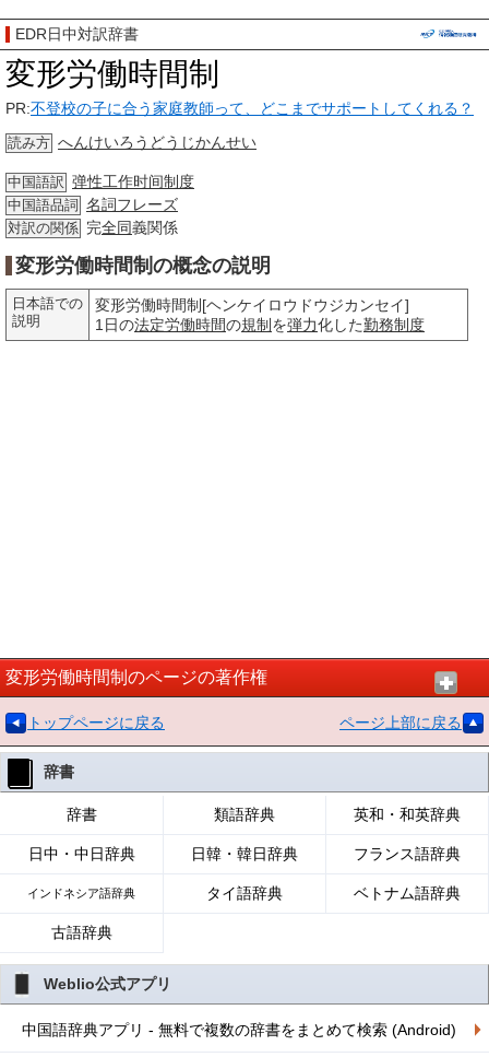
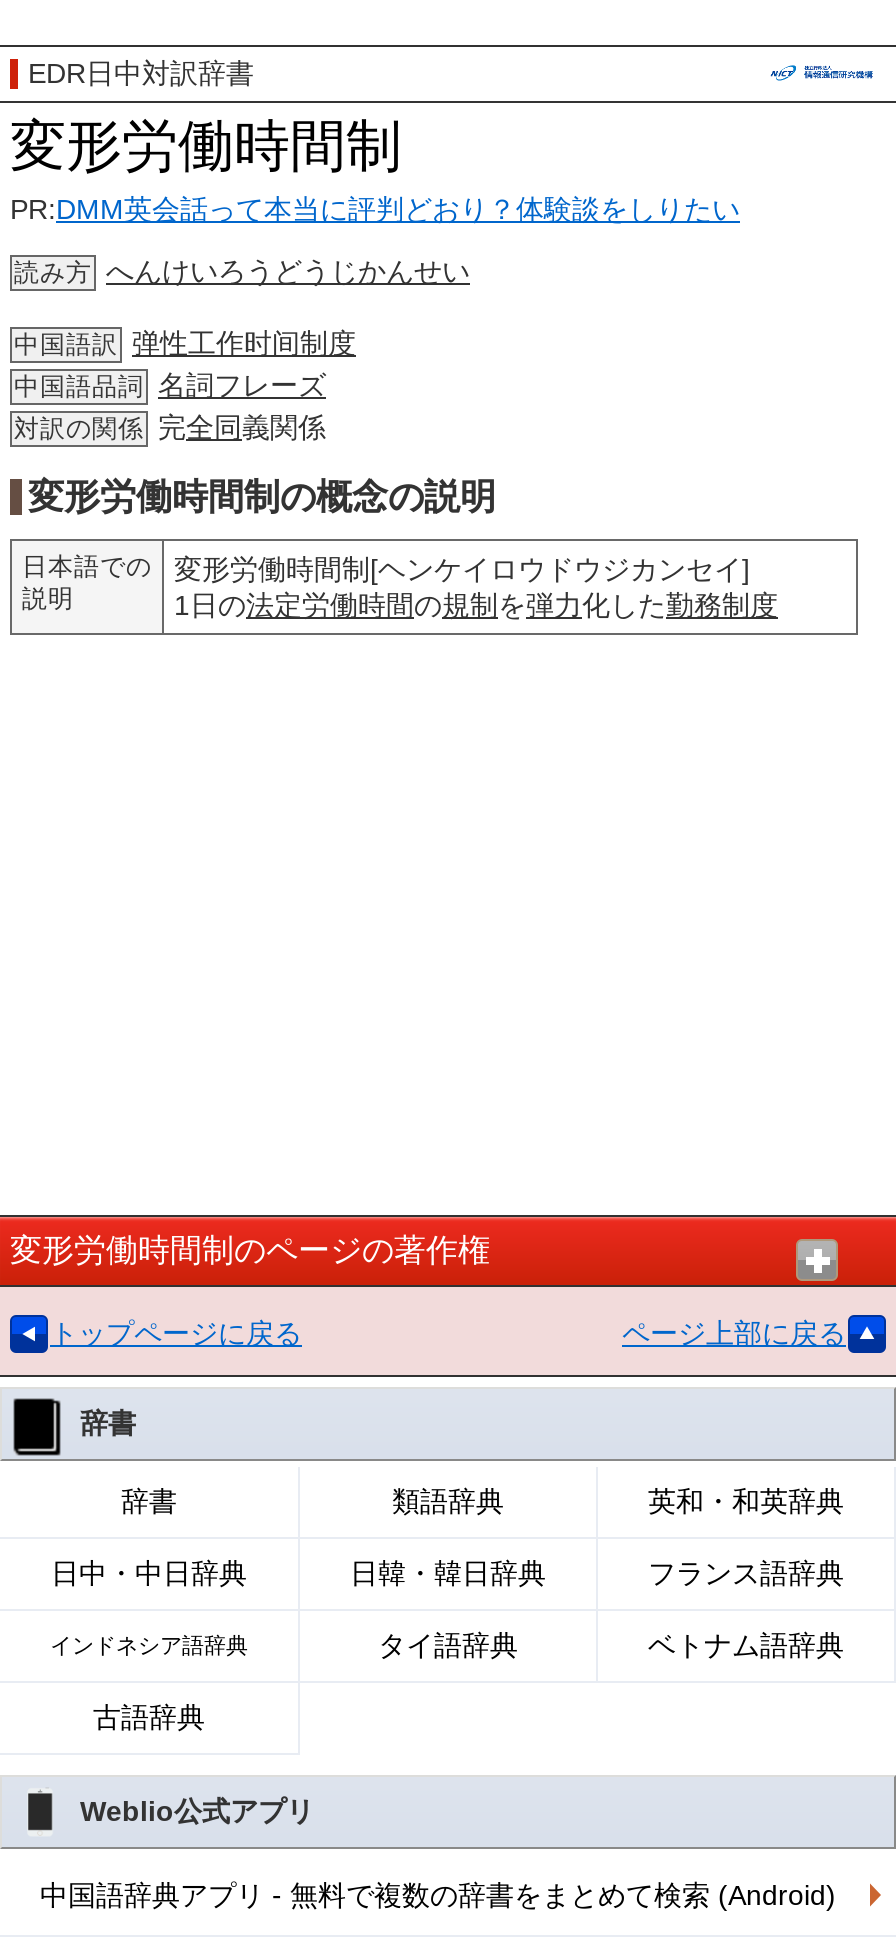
[5,99,474,117] PR:不登校の子に合う家庭教師って、どこまでサポートしてくれる？ -> [10,193,740,225] PR:DMM英会話って本当に評判どおり？体験談をしりたい

